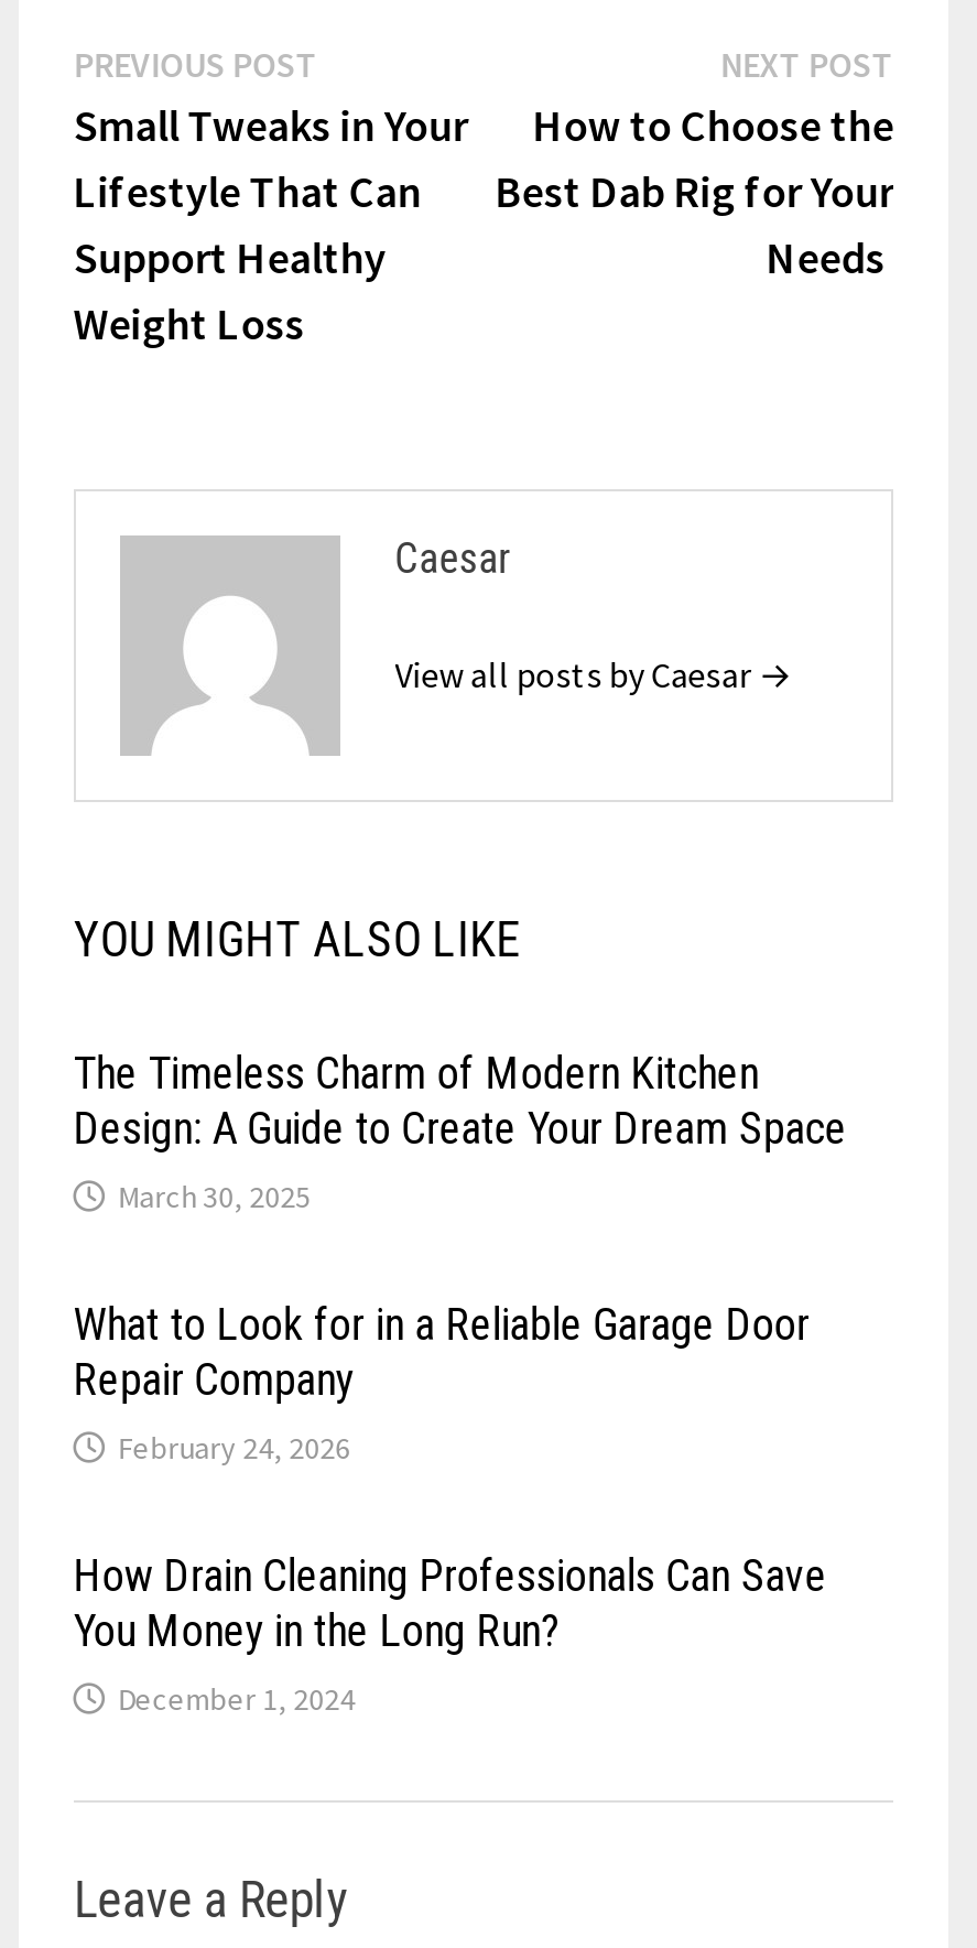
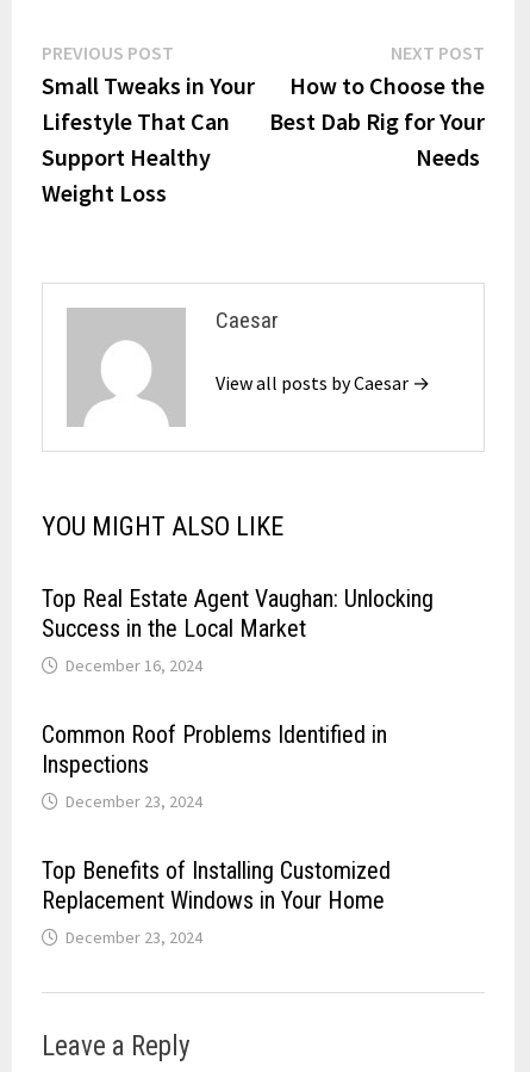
[73,1046,847,1216] The Timeless Charm of Modern Kitchen | Design: A Guide to Create Your Dream Space | March 30, 2025 -> [41,584,433,676] Top Real Estate Agent Vaughan: Unlocking | Success in the Local Market | December 16, 2024
[73,1297,809,1467] What to Look for in a Reliable Garage Door | Repair Company | February 24, 2026 -> [41,720,387,812] Common Roof Problems Identified in | Inspections | December 23, 2024
[73,1548,827,1718] How Drain Cleaning Professionals Can Save | You Money in the Long Run? | December 1, 2024 -> [41,856,390,948] Top Benefits of Installing Customized | Replacement Windows in Your Home | December 23, 2024

